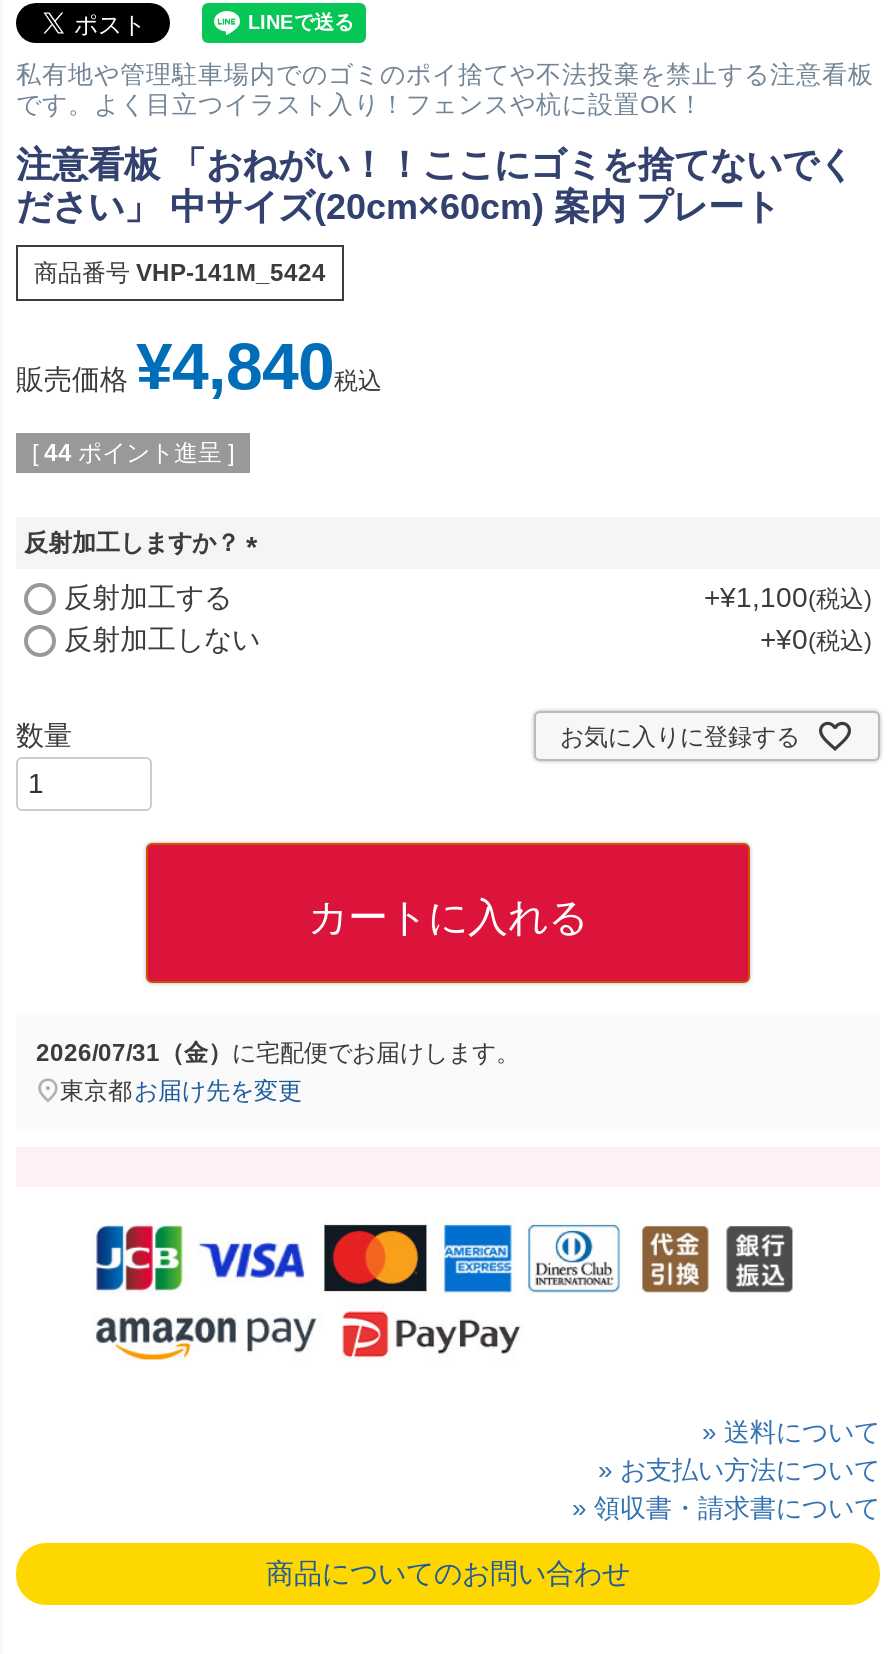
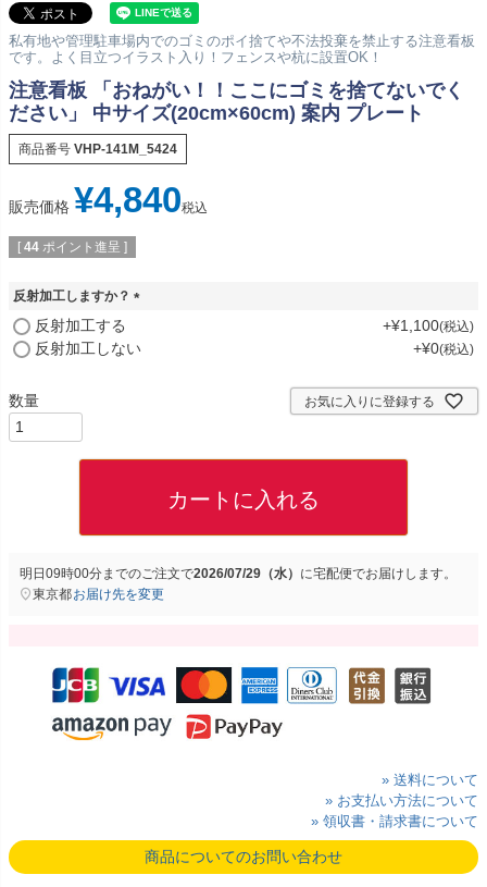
[36,1038,520,1066] 2026/07/31（金）に宅配便でお届けします。 -> [20,566,457,581] 明日09時00分までのご注文で2026/07/29（水）に宅配便でお届けします。

